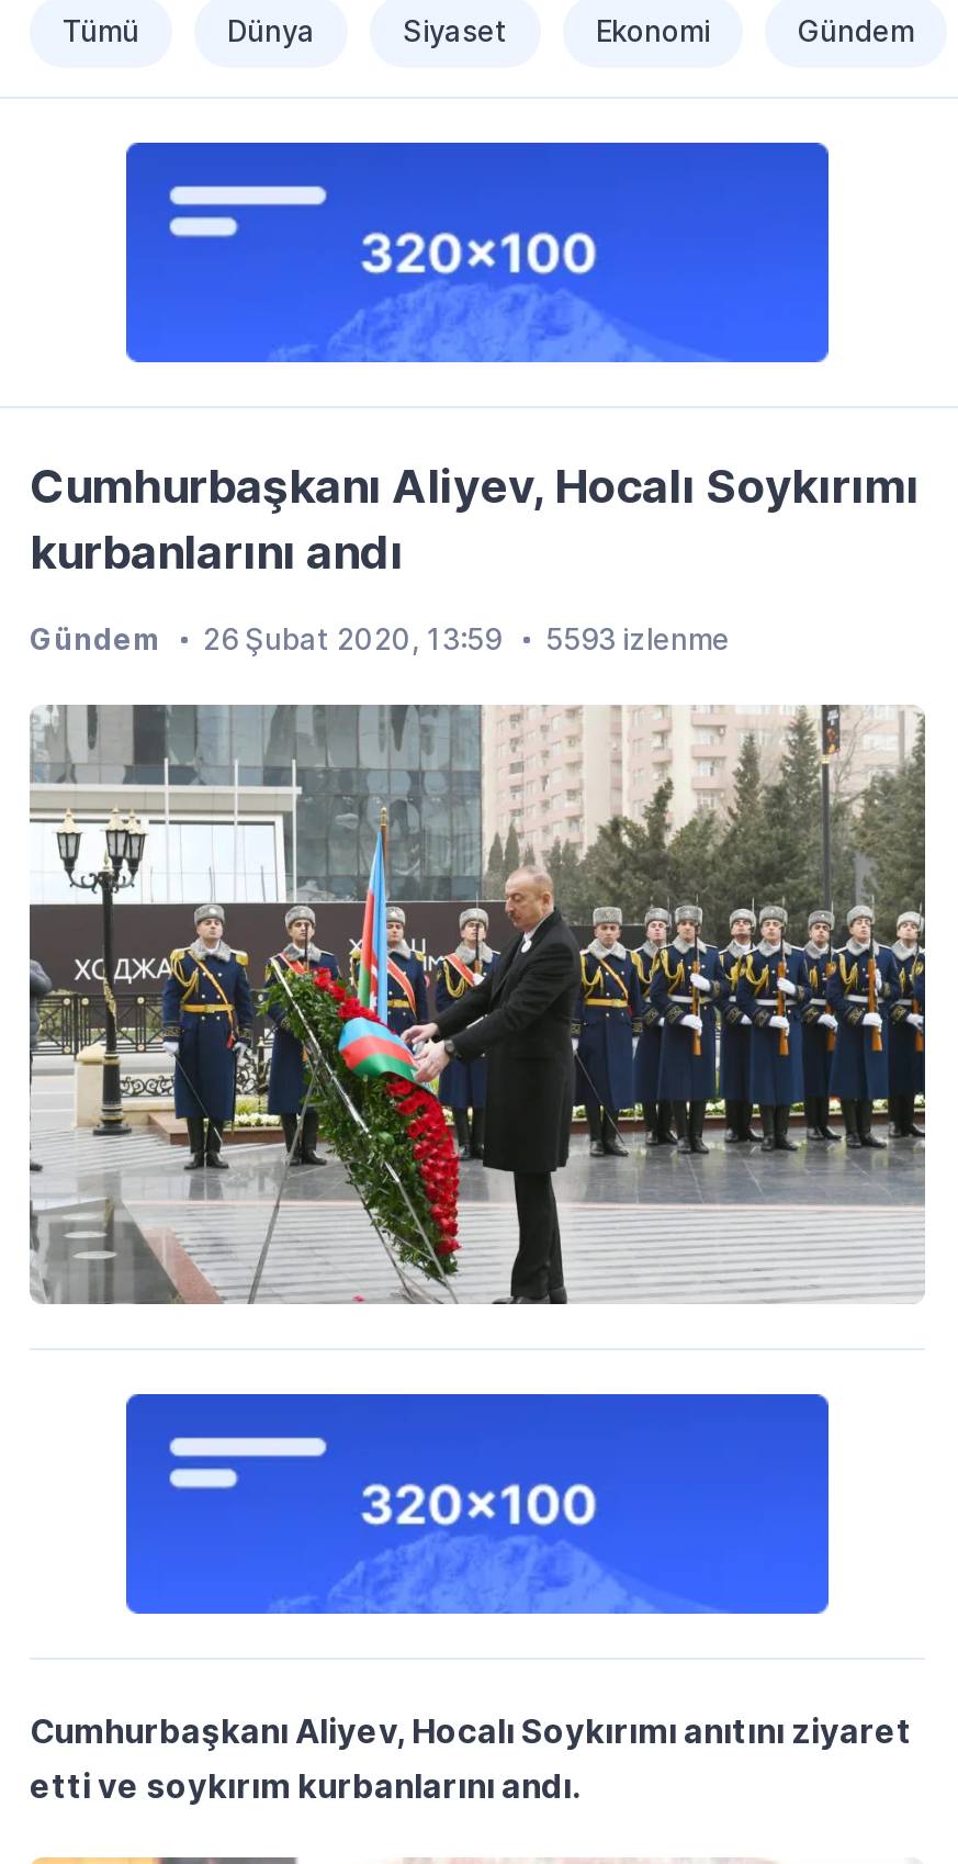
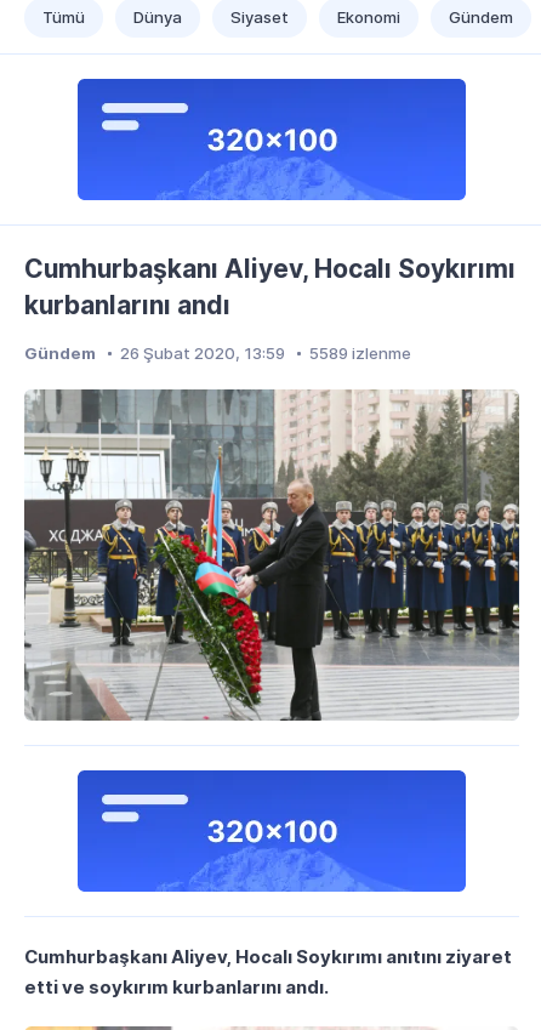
[30,619,730,659] Gündem 26 Şubat 2020, 13:59 5593 izlenme -> [24,342,411,364] Gündem 26 Şubat 2020, 13:59 5589 izlenme

